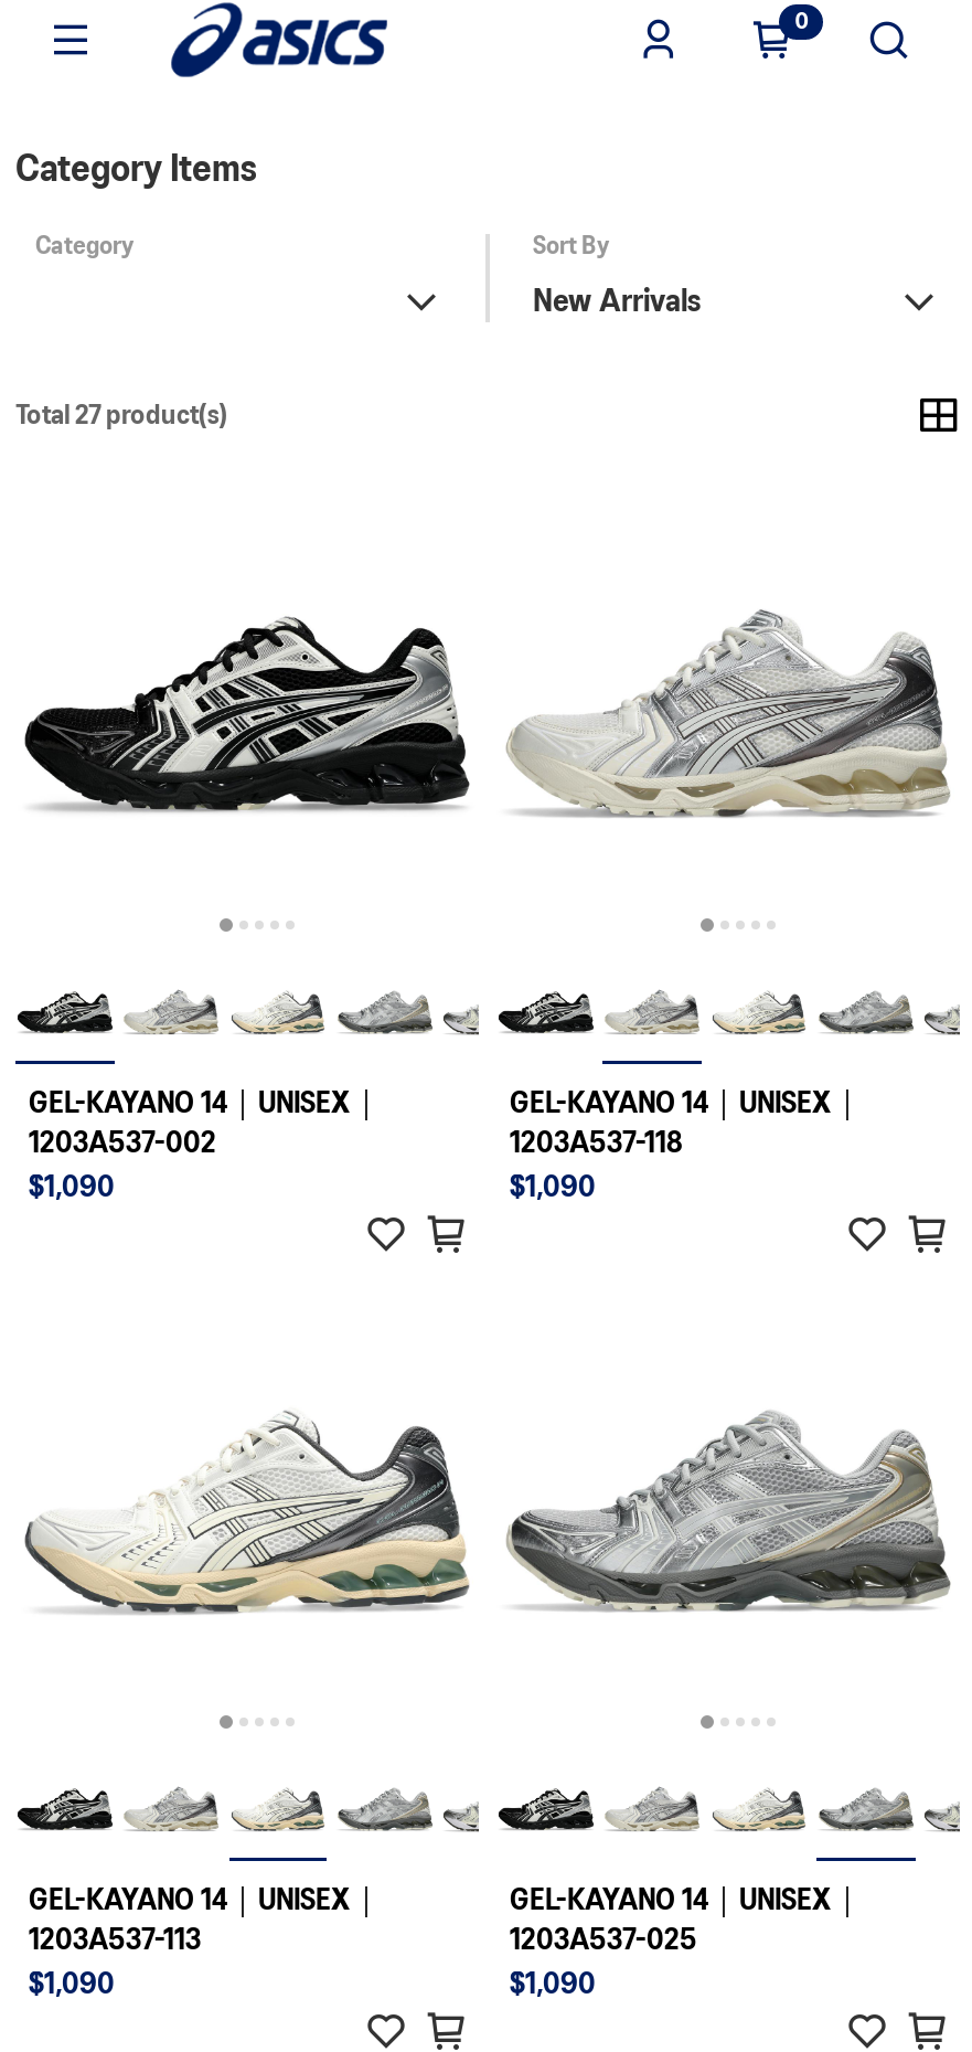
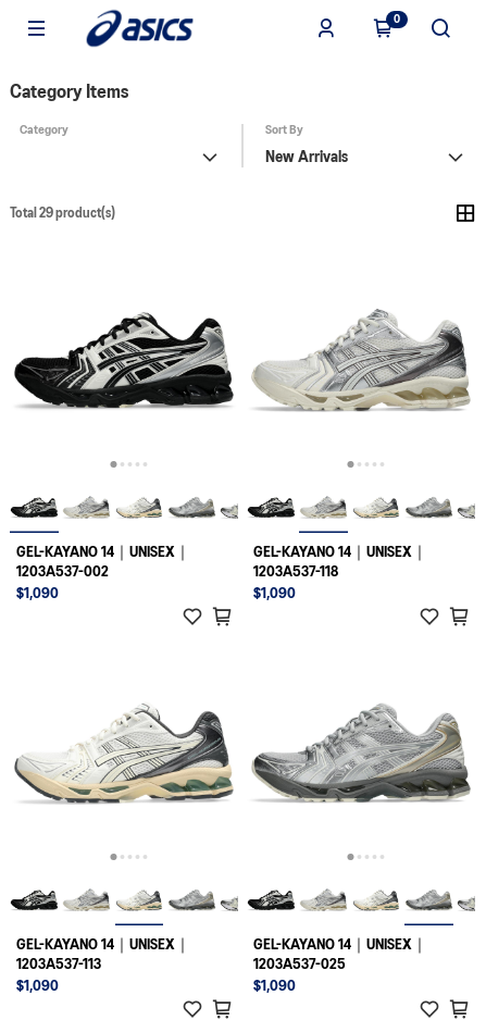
[15,403,227,427] Total 27 product(s) -> [10,207,115,219] Total 29 product(s)

